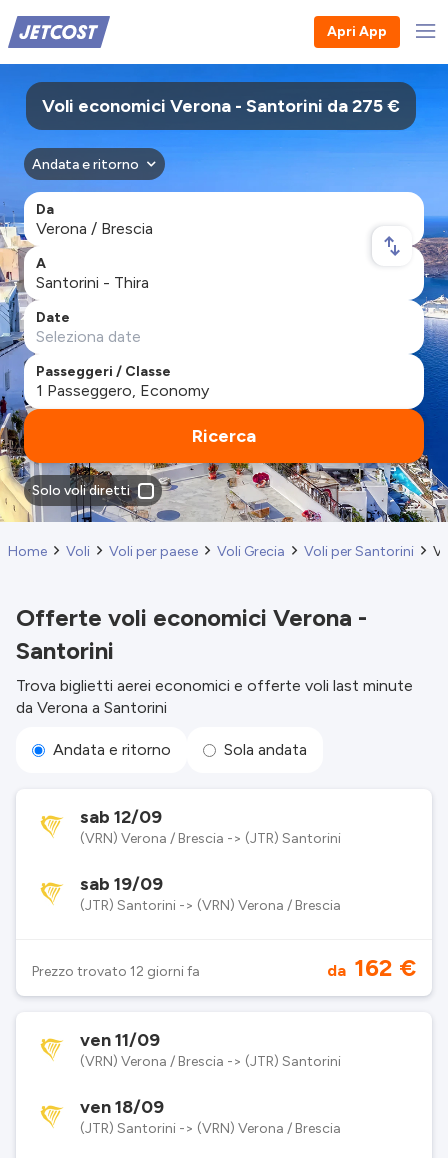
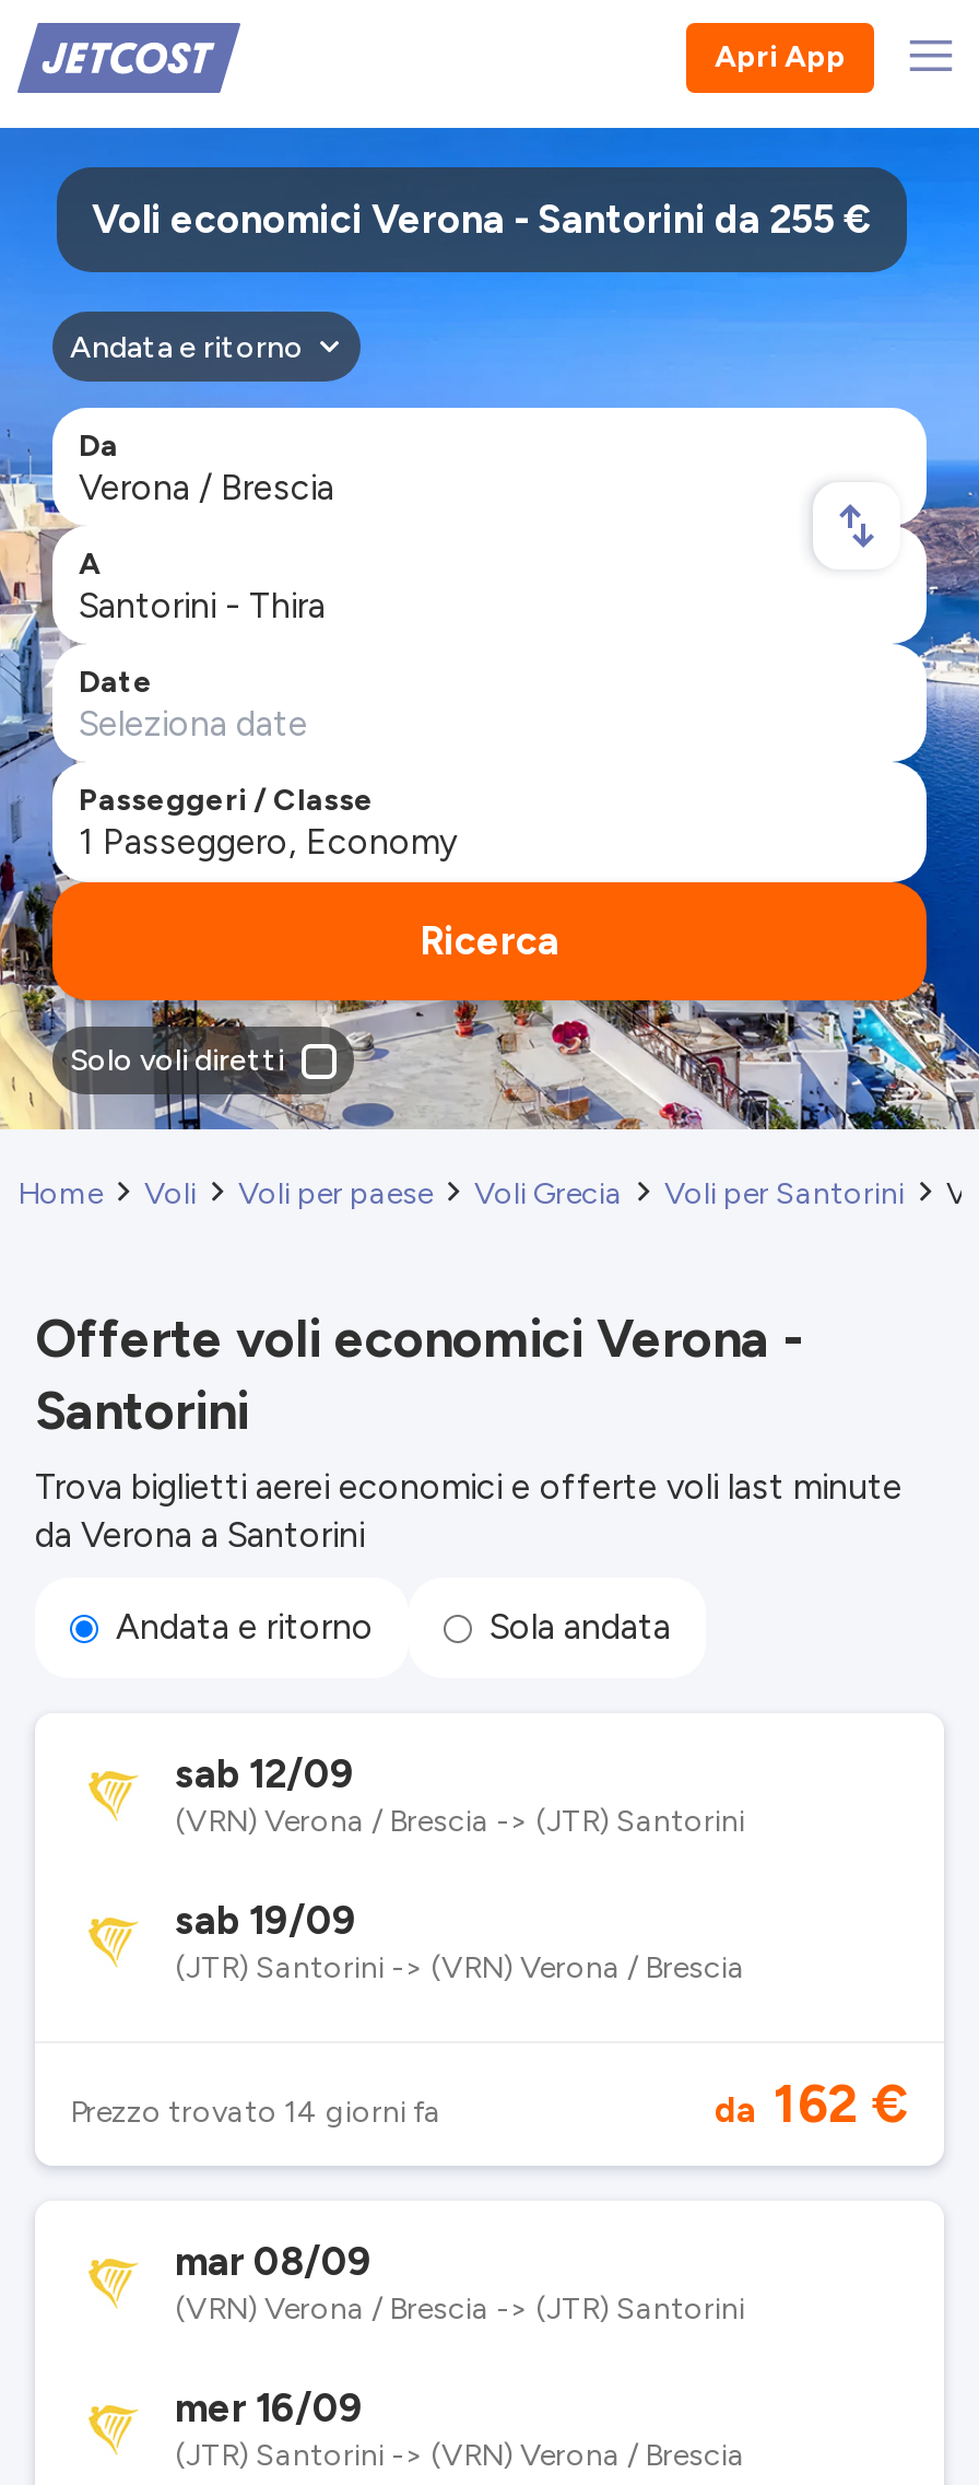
[42,95,400,117] Voli economici Verona - Santorini da 275 € -> [92,196,872,244] Voli economici Verona - Santorini da 255 €
[32,963,200,980] Prezzo trovato 12 giorni fa -> [70,2094,441,2131] Prezzo trovato 14 giorni fa
[80,1029,160,1051] ven 11/09 -> [175,2238,371,2286] mar 08/09
[80,1096,164,1118] ven 18/09 -> [175,2384,363,2433] mer 16/09

